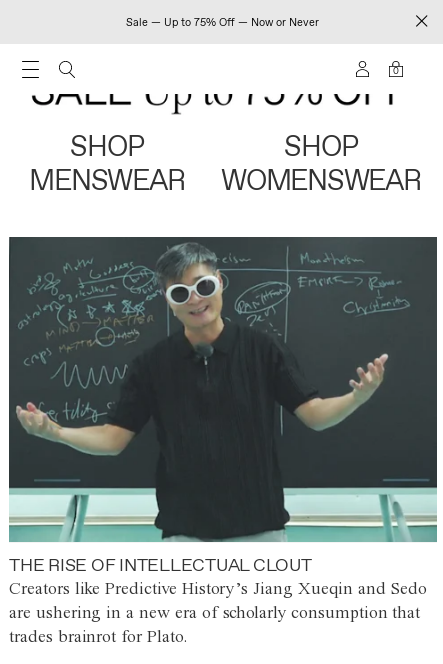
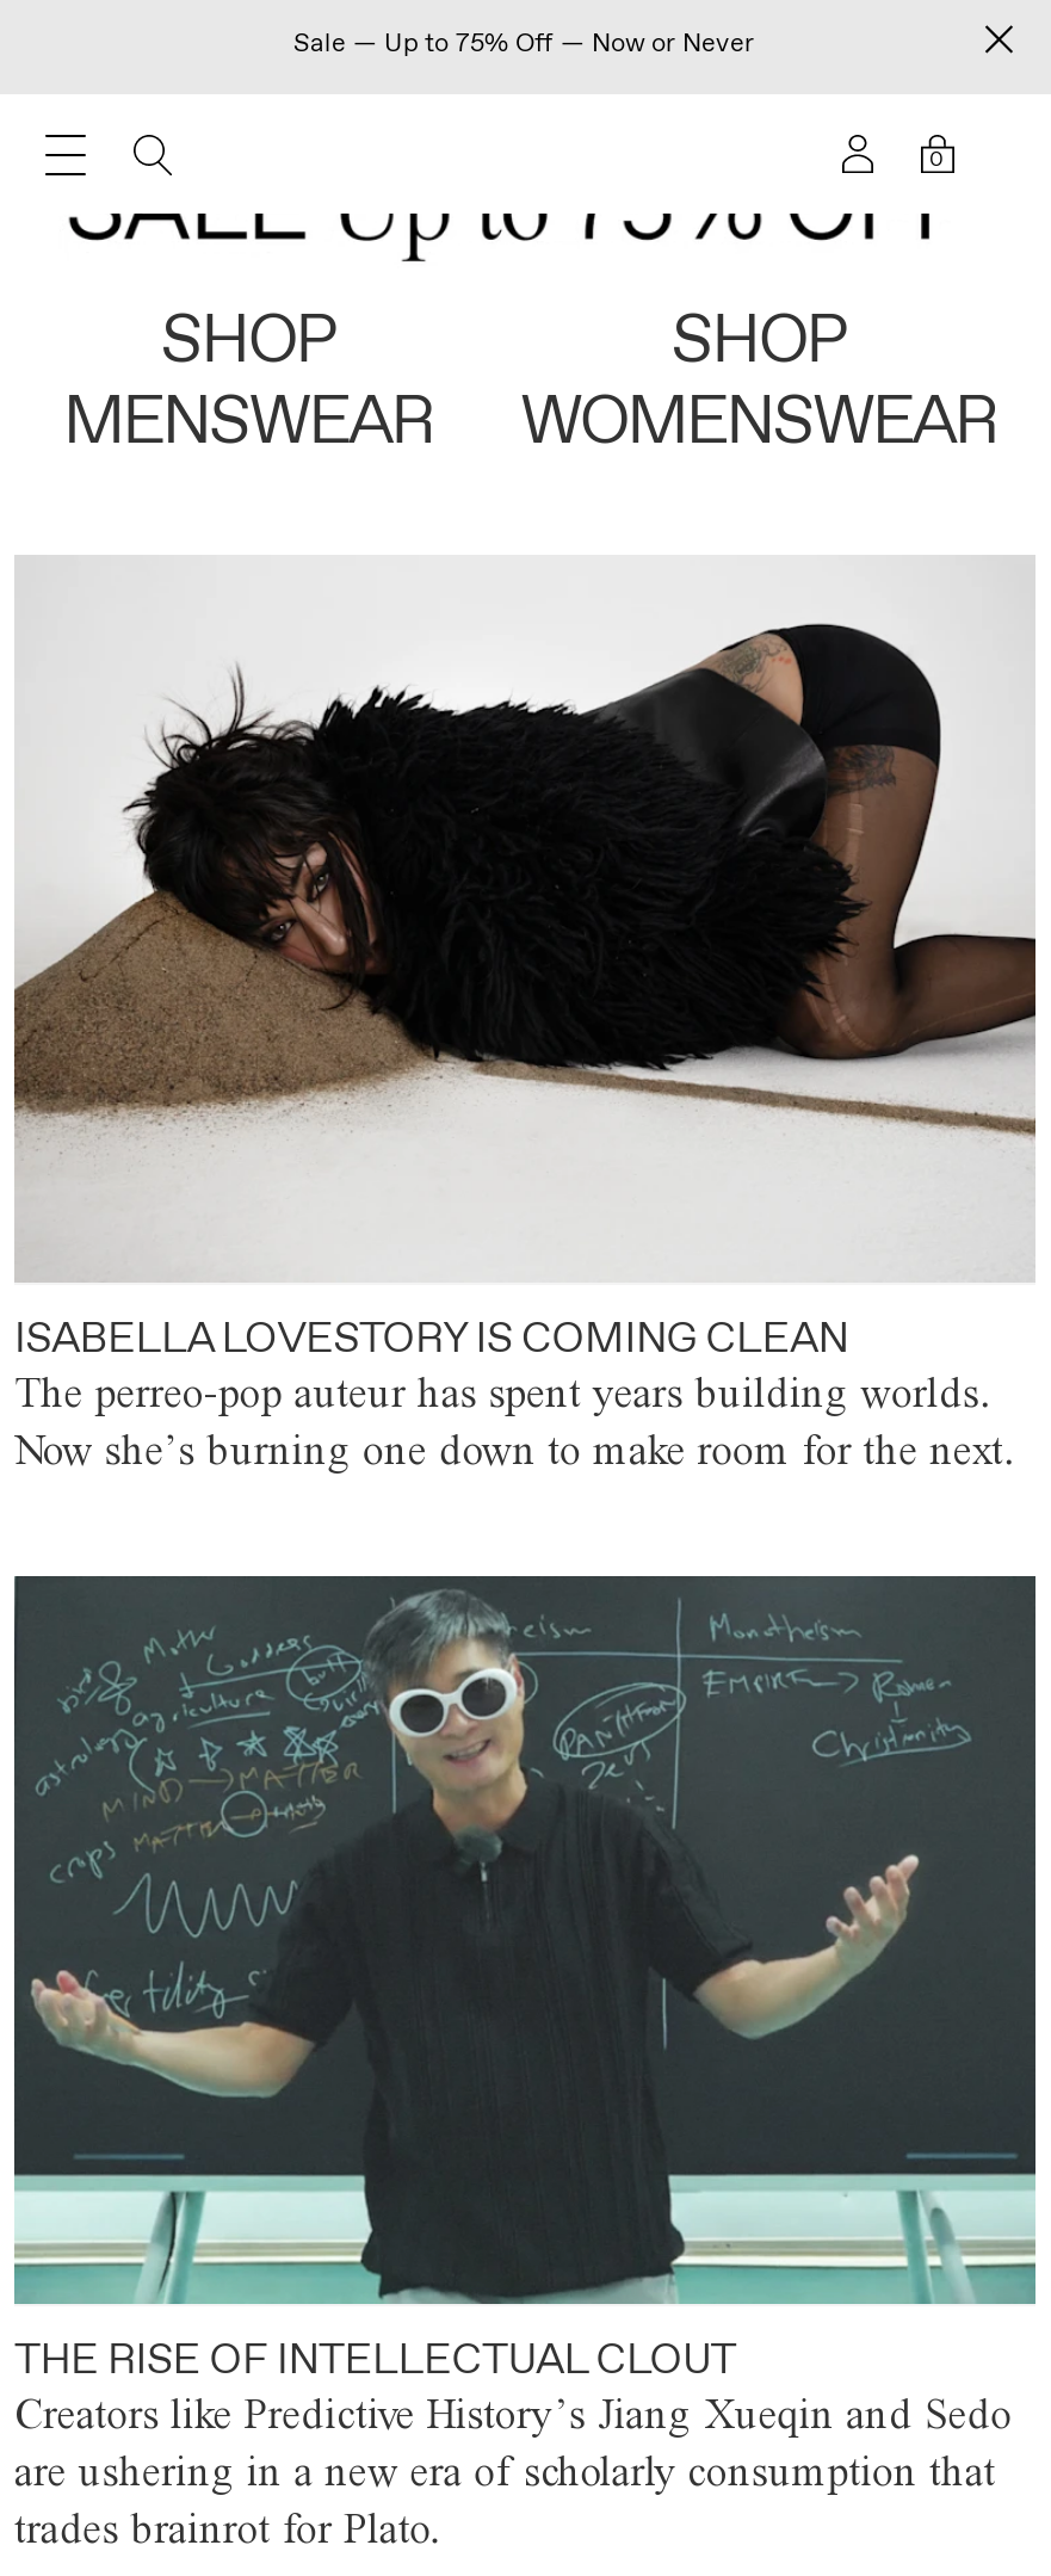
none -> [14,622,1035,1475] [image] | ISABELLA LOVESTORY IS COMING CLEAN | The perreo-pop auteur has spent years building worlds. | Now she’s burning one down to make room for the next.

